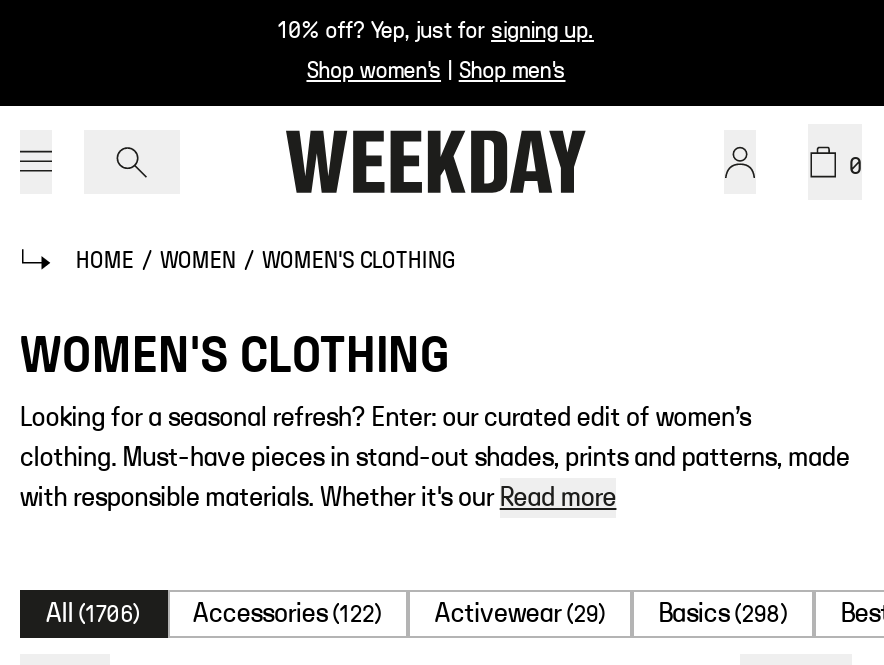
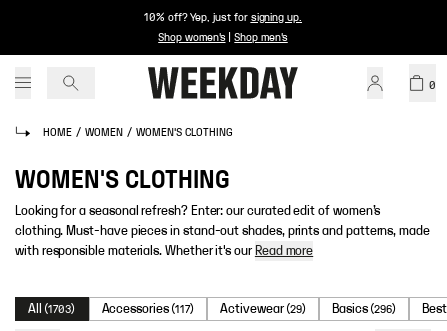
[46,600,141,628] All (1706) -> [28,302,75,316] All (1703)
[193,600,383,628] Accessories (122) -> [101,302,194,316] Accessories (117)
[658,600,789,628] Basics (298) -> [332,302,396,316] Basics (296)

